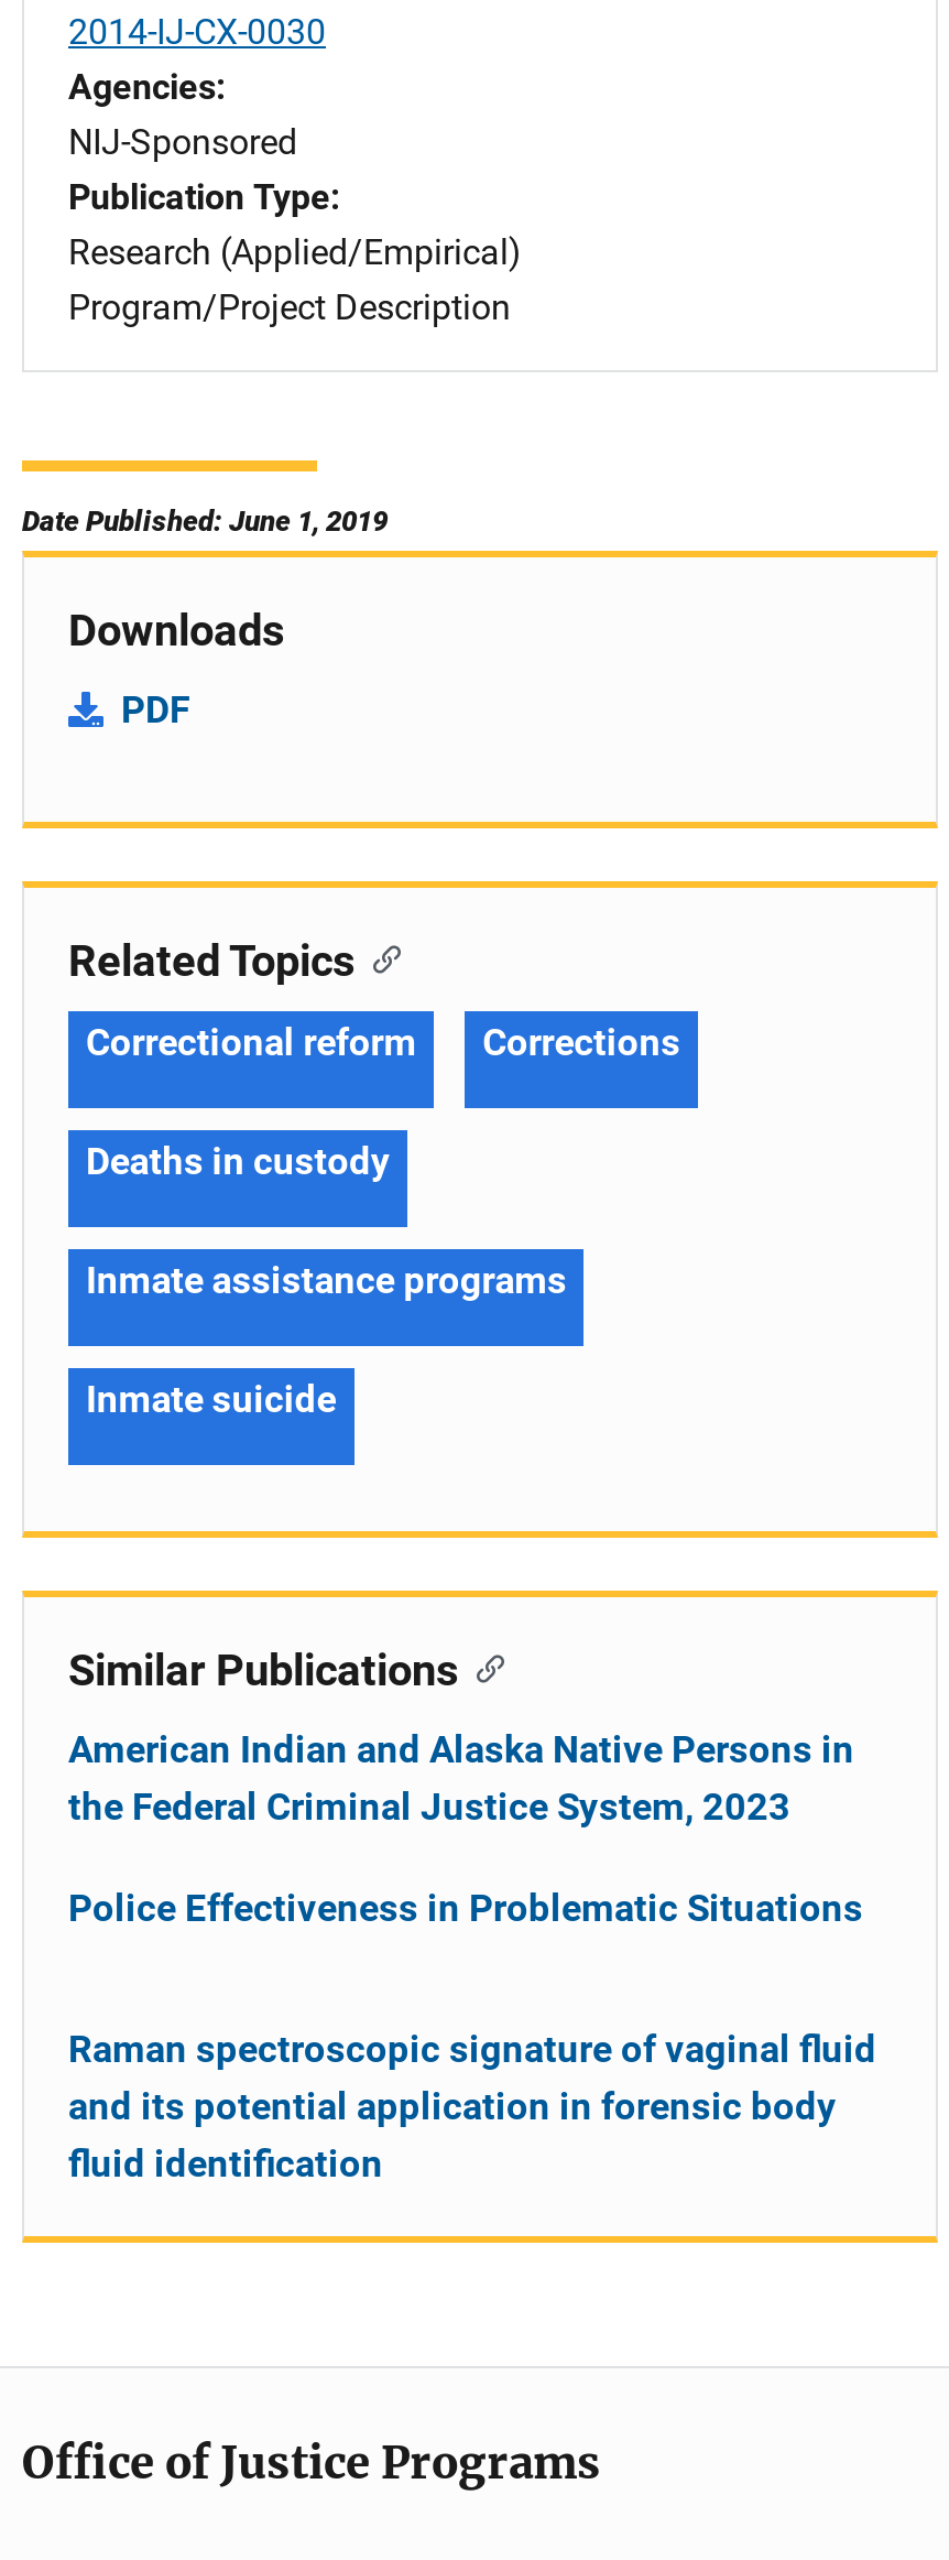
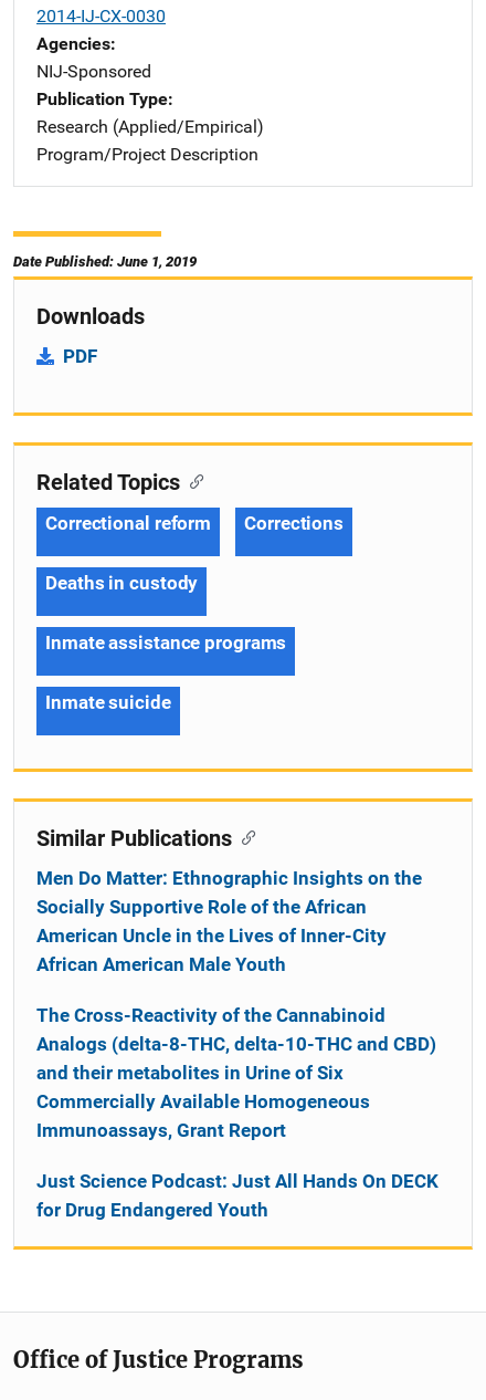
[68,1727,854,1828] American Indian and Alaska Native Persons in | the Federal Criminal Justice System, 2023 -> [36,867,422,975] Men Do Matter: Ethnographic Insights on the | Socially Supportive Role of the African | American Uncle in the Lives of Inner-City | African American Male Youth
[68,1885,863,1929] Police Effectiveness in Problematic Situations -> [36,1004,436,1141] The Cross-Reactivity of the Cannabinoid | Analogs (delta-8-THC, delta-10-THC and CBD) | and their metabolites in Urine of Six | Commercially Available Homogeneous | Immunoassays, Grant Report
[68,2026,876,2185] Raman spectroscopic signature of vaginal fluid | and its potential application in forensic body | fluid identification -> [36,1170,439,1221] Just Science Podcast: Just All Hands On DECK | for Drug Endangered Youth

